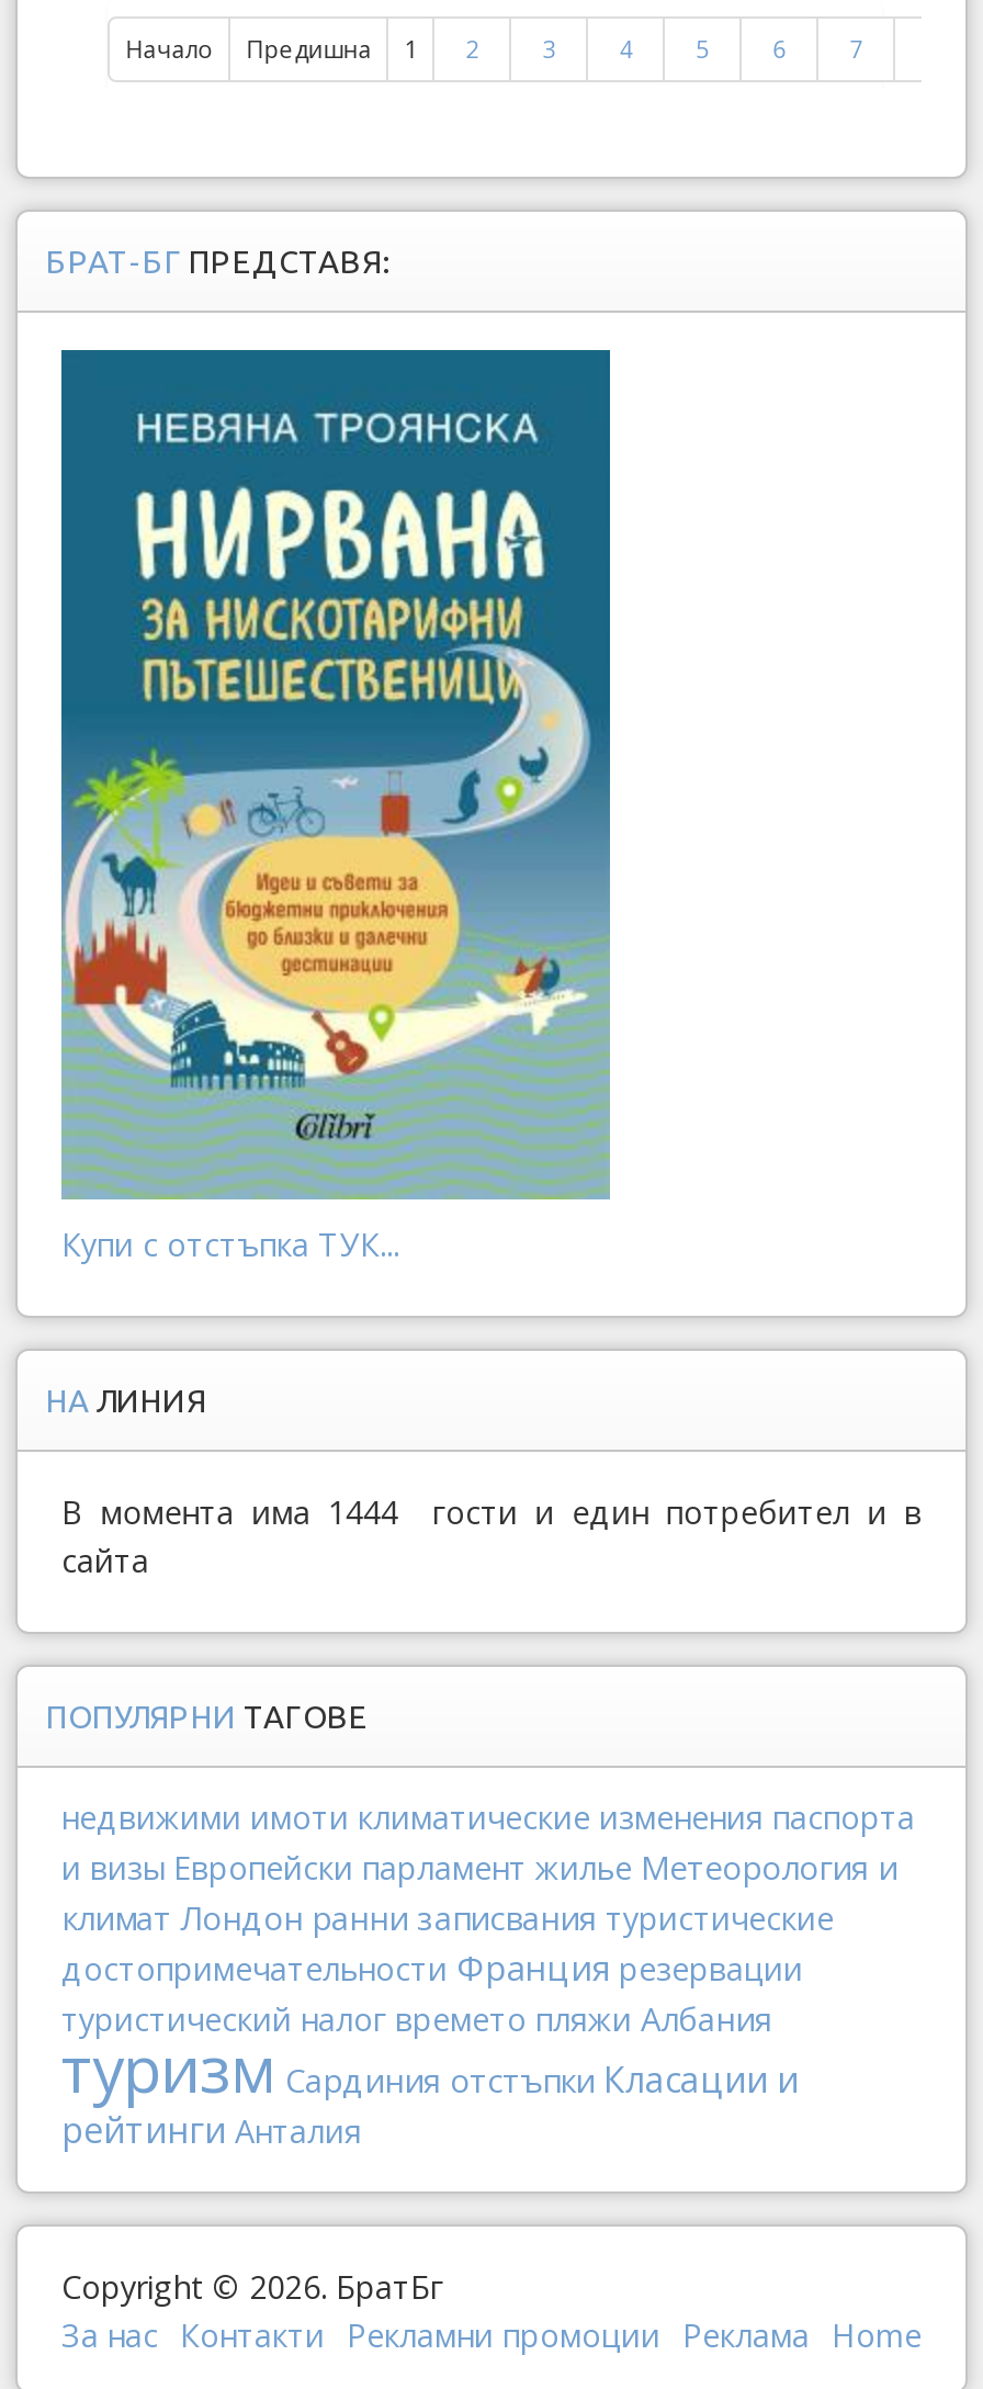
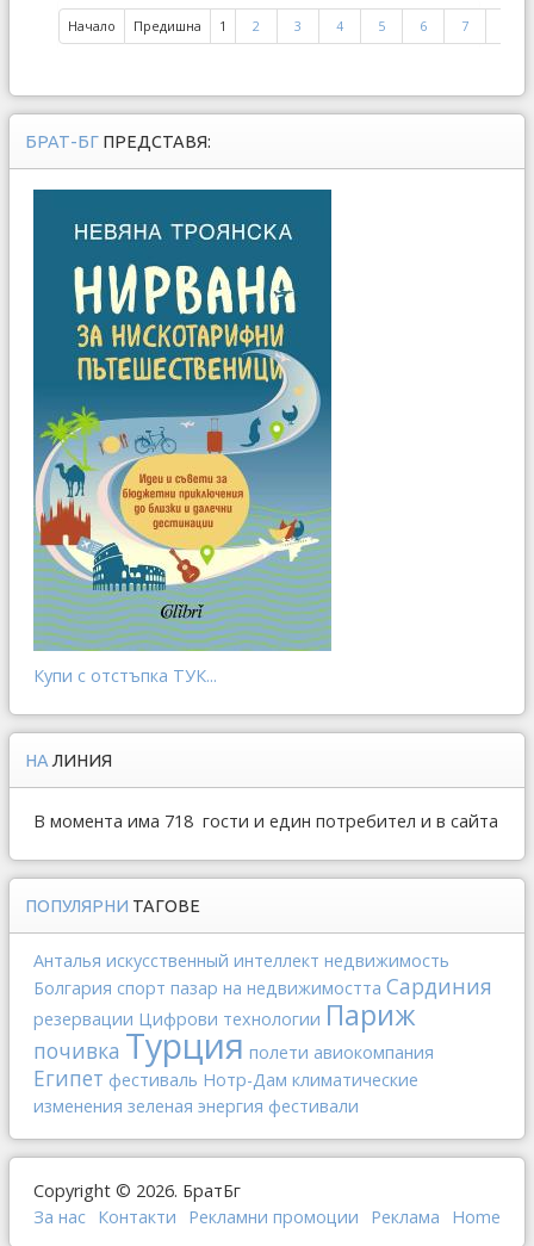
[61,1491,922,1581] В момента има 1444 гости и един потребител и в | сайта -> [33,810,498,832] В момента има 718 гости и един потребител и в сайта
[61,1796,915,2154] недвижими имоти климатические изменения паспорта | и визы Европейски парламент жилье Метеорология и | климат Лондон ранни записвания туристические | достопримечательности Франция резервации | туристический налог времето пляжи Албания | туризм Сардиния отстъпки Класации и | рейтинги Анталия -> [33,949,492,1117] Анталья искусственный интеллект недвижимость | Болгария спорт пазар на недвижимостта Сардиния | резервации Цифрови технологии Париж | почивка Турция полети авиокомпания | Египет фестиваль Нотр-Дам климатические | изменения зеленая энергия фестивали

